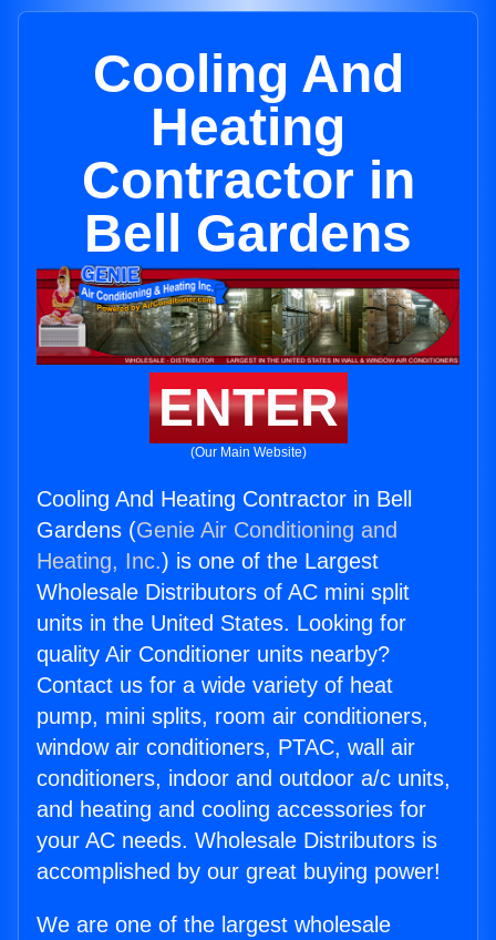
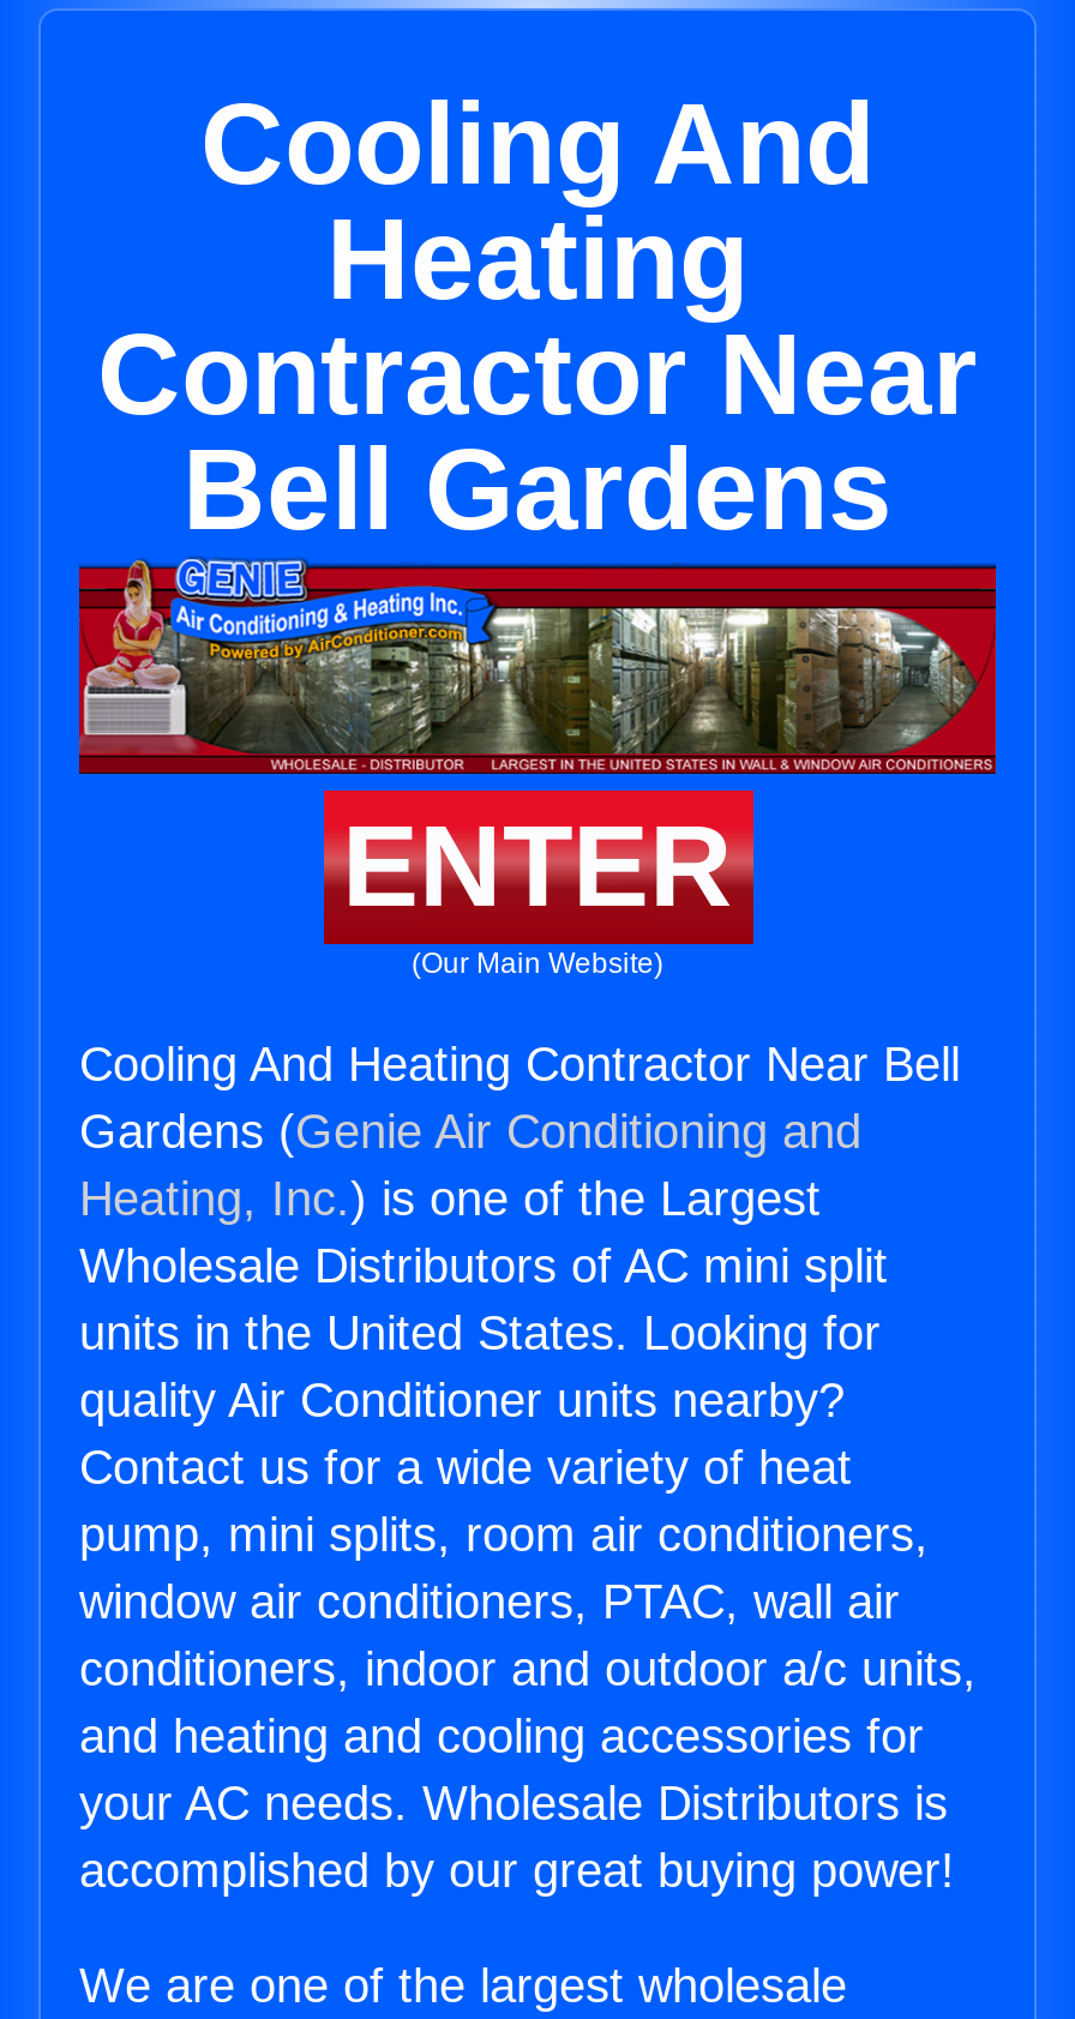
[81,151,415,210] Contractor in -> [97,311,978,438] Contractor Near
[37,487,412,511] Cooling And Heating Contractor in Bell -> [79,1038,960,1091] Cooling And Heating Contractor Near Bell

